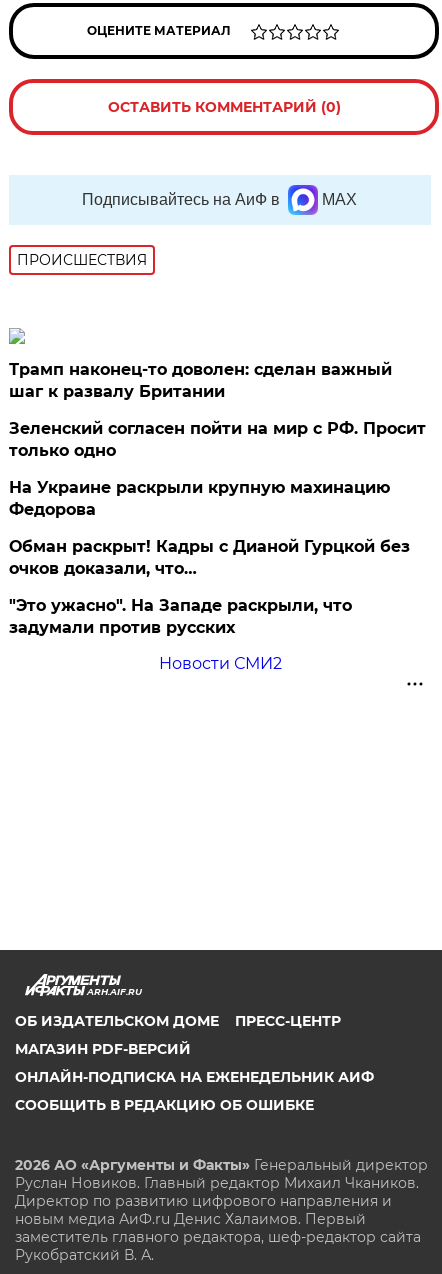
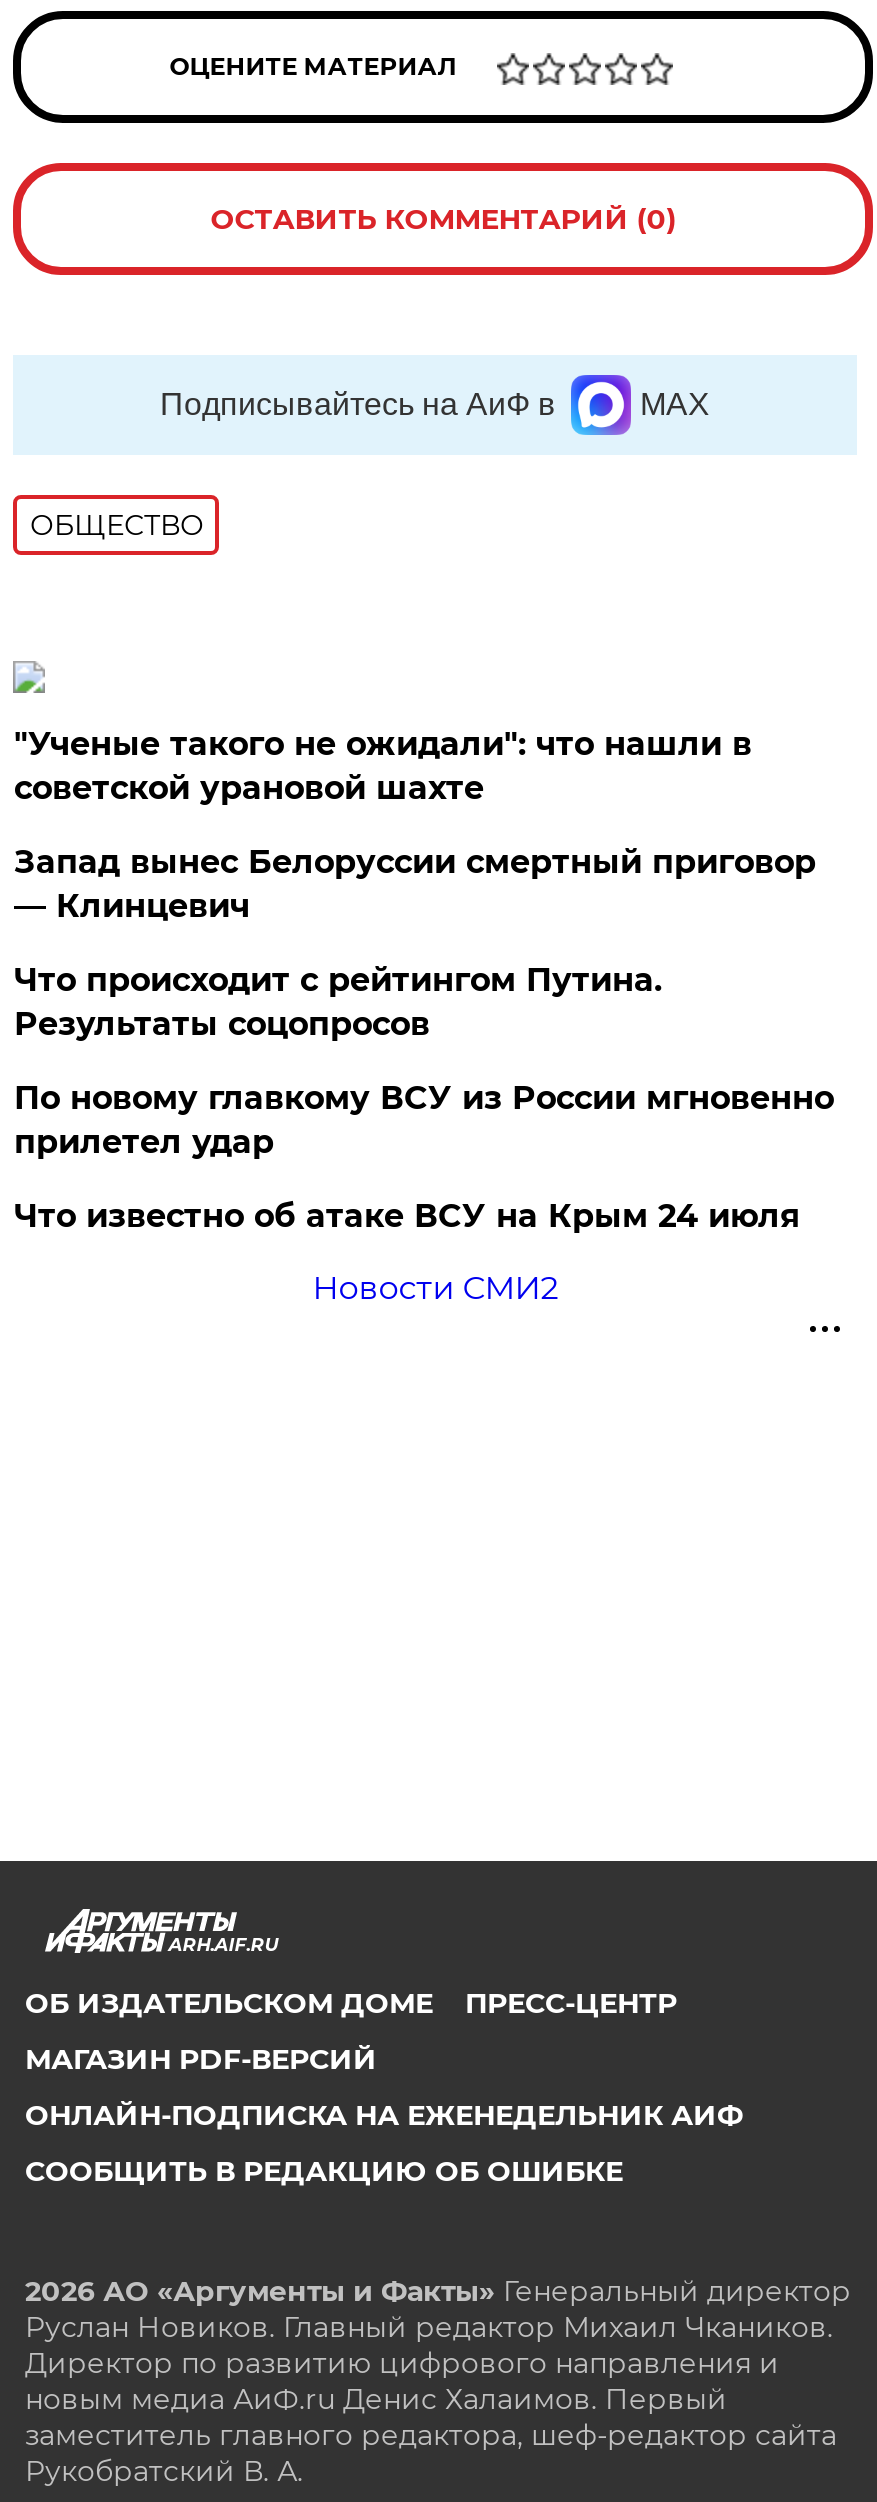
[17,251,147,269] ПРОИСШЕСТВИЯ -> [30,507,204,543] ОБЩЕСТВО
[9,360,392,401] Трамп наконец-то доволен: сделан важный | шаг к развалу Британии -> [14,725,752,807] "Ученые такого не ожидали": что нашли в | советской урановой шахте
[9,419,426,460] Зеленский согласен пойти на мир с РФ. Просит | только одно -> [14,843,816,925] Запад вынес Белоруссии смертный приговор | — Клинцевич
[9,478,390,519] На Украине раскрыли крупную махинацию | Федорова -> [14,961,662,1043] Что происходит с рейтингом Путина. | Результаты соцопросов
[9,537,410,578] Обман раскрыт! Кадры с Дианой Гурцкой без | очков доказали, что… -> [14,1079,834,1161] По новому главкому ВСУ из России мгновенно | прилетел удар
[9,596,352,637] "Это ужасно". На Западе раскрыли, что | задумали против русских -> [14,1197,800,1235] Что известно об атаке ВСУ на Крым 24 июля

